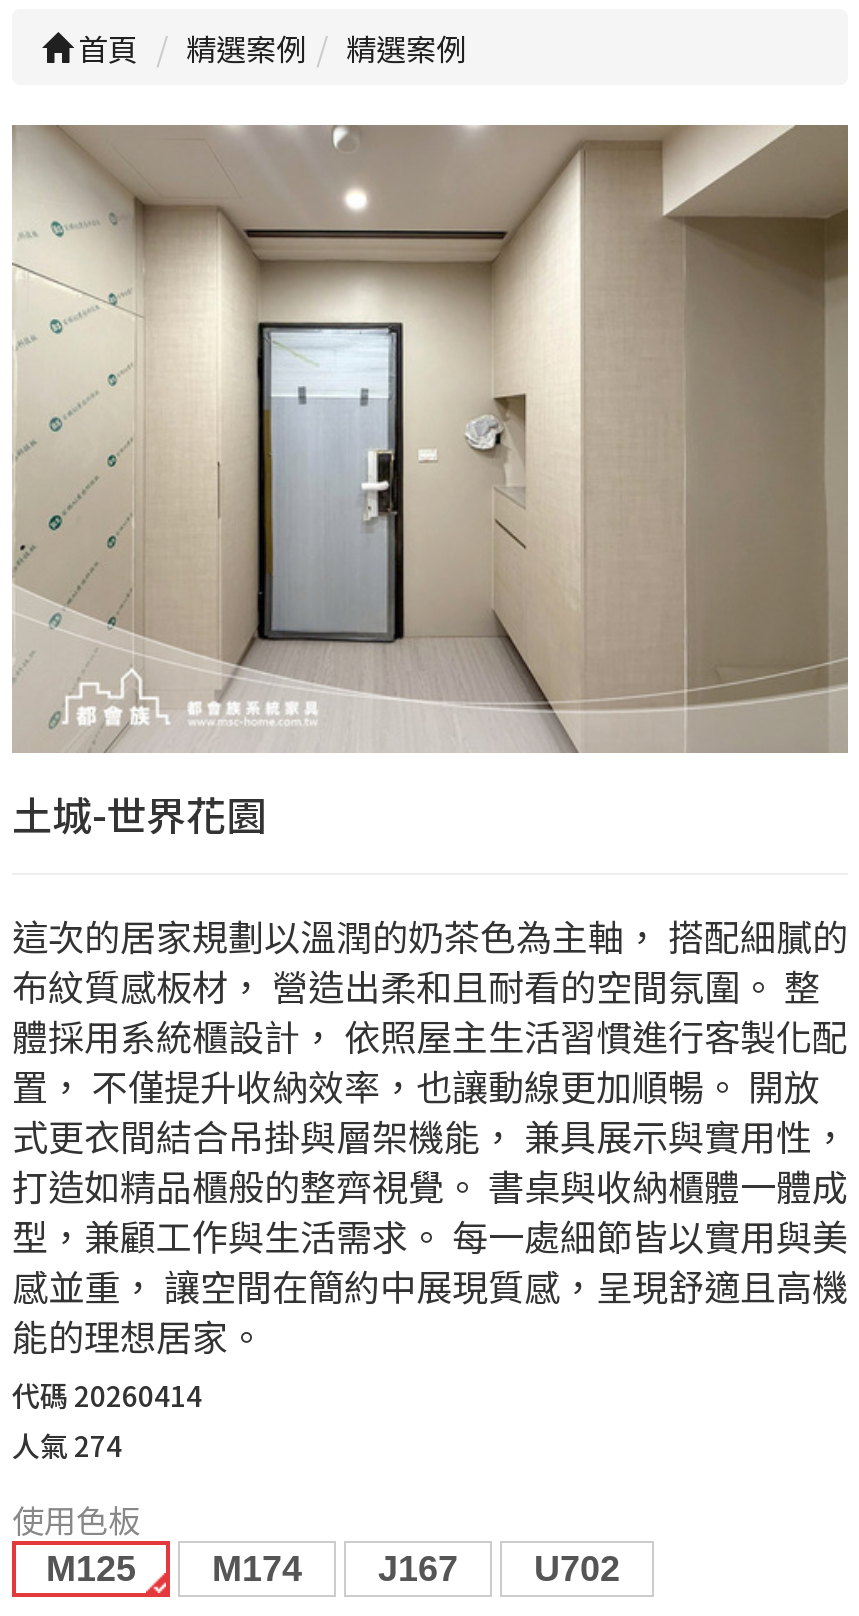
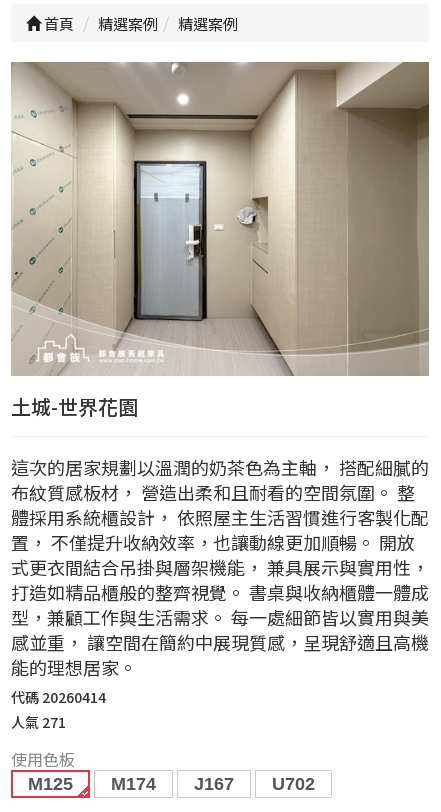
[12,1424,122,1464] 人氣274 -> [11,711,66,731] 人氣271

